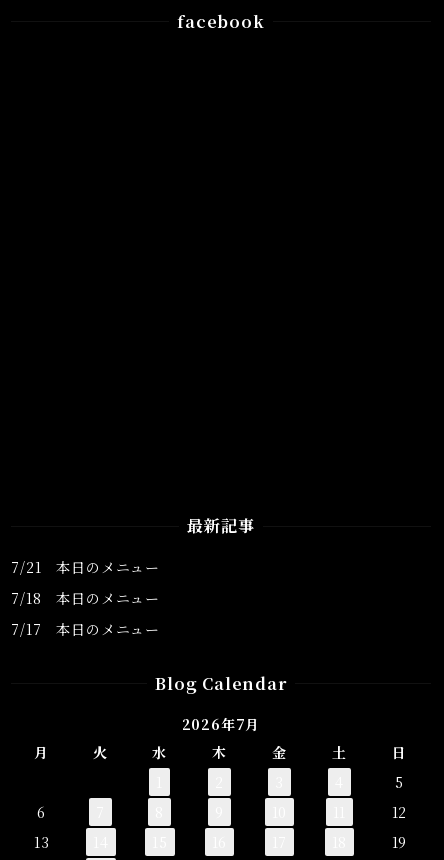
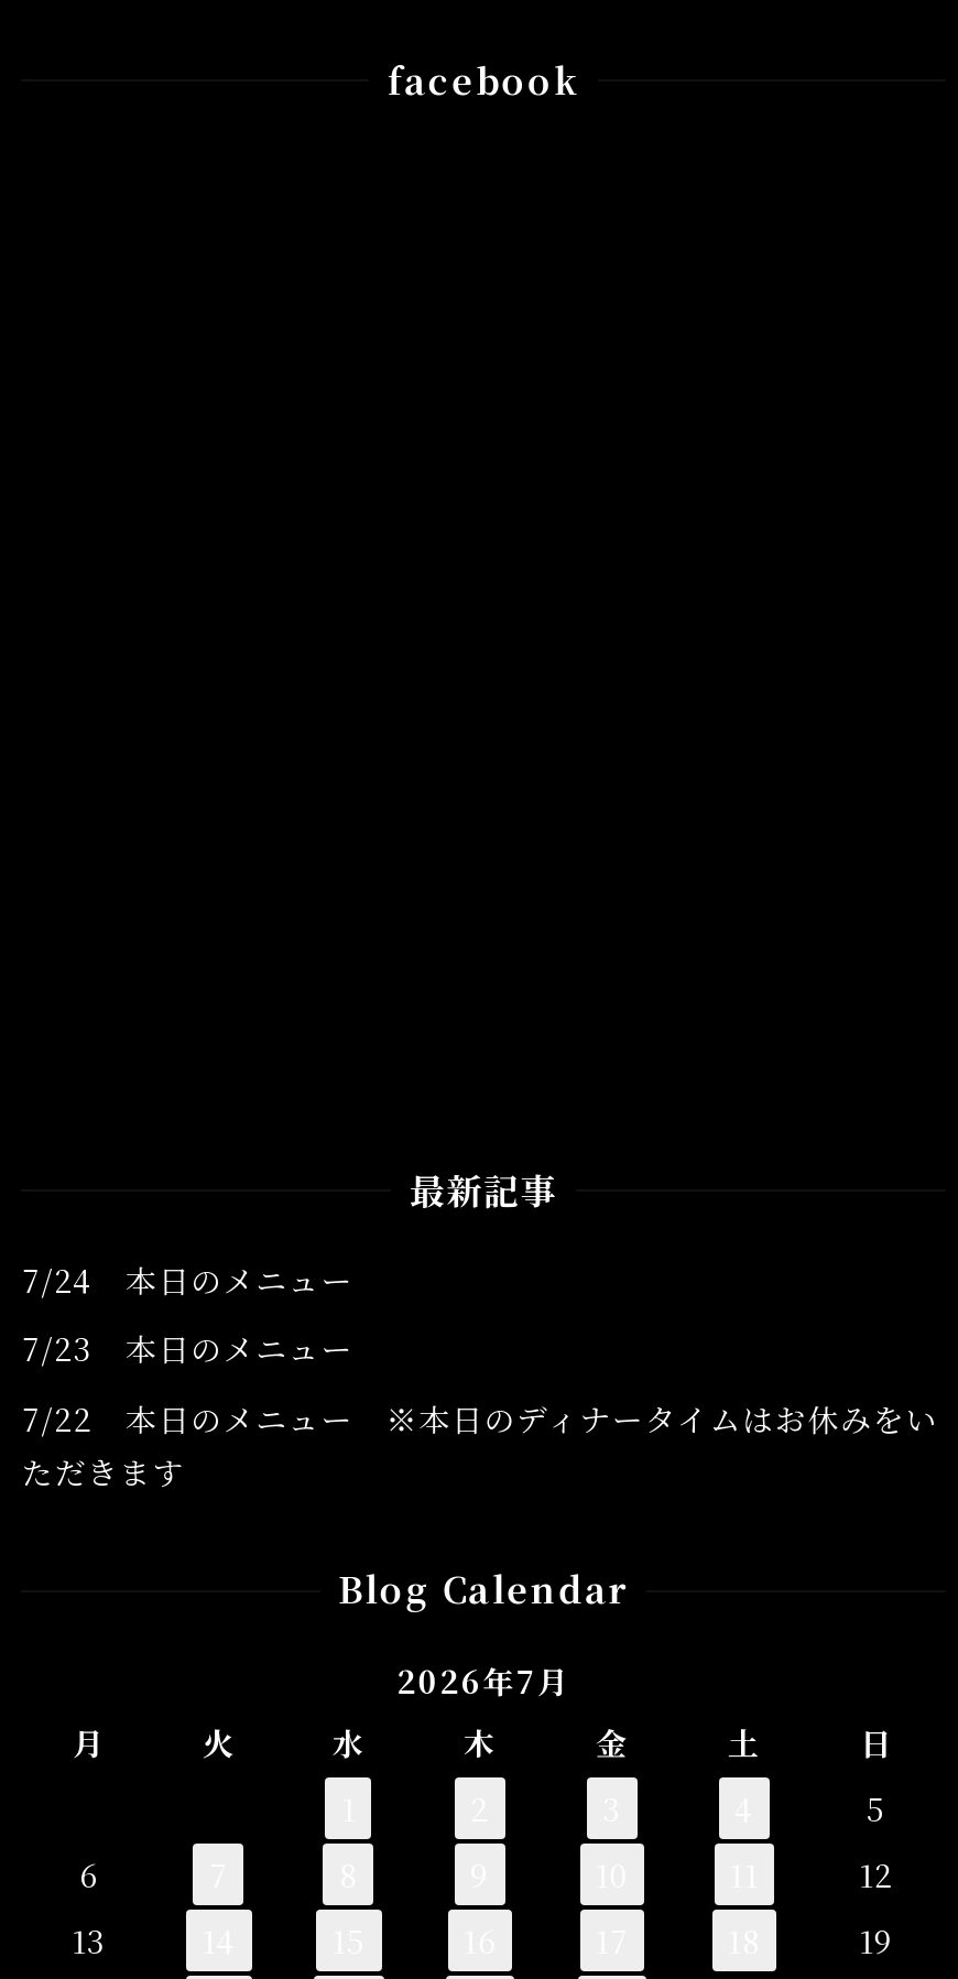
[11,556,160,576] 7/21 本日のメニュー -> [22,1258,353,1302] 7/24 本日のメニュー
[11,588,160,608] 7/18 本日のメニュー -> [22,1326,353,1370] 7/23 本日のメニュー
[11,619,160,639] 7/17 本日のメニュー -> [22,1395,938,1492] 7/22 本日のメニュー ※本日のディナータイムはお休みをい | ただきます

